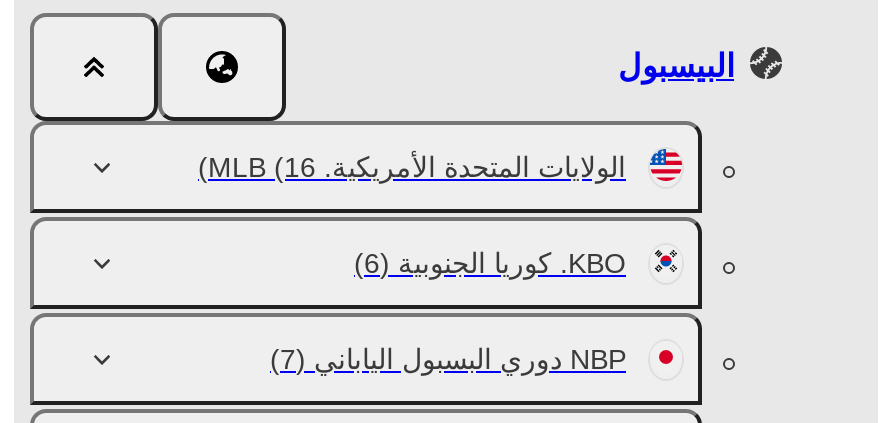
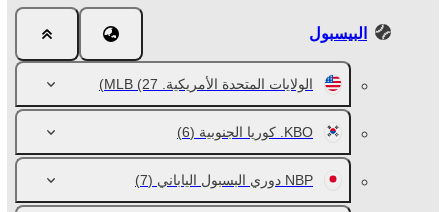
[274,151,626,183] الولايات المتحدة الأمريكية. MLB (16) -> [137,76,313,92] الولايات المتحدة الأمريكية. MLB (27)

